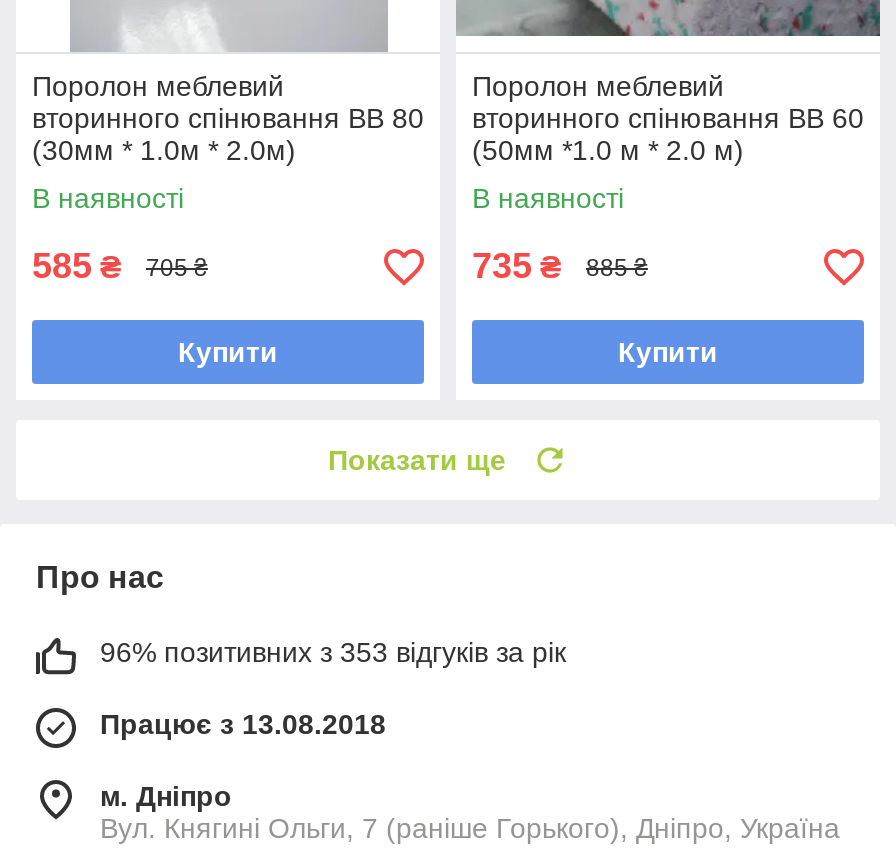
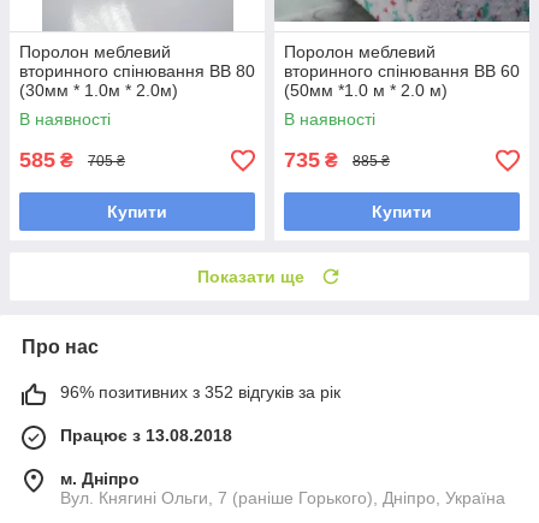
[100,637,566,669] 96% позитивних з 353 відгуків за рік -> [60,383,340,402] 96% позитивних з 352 відгуків за рік

